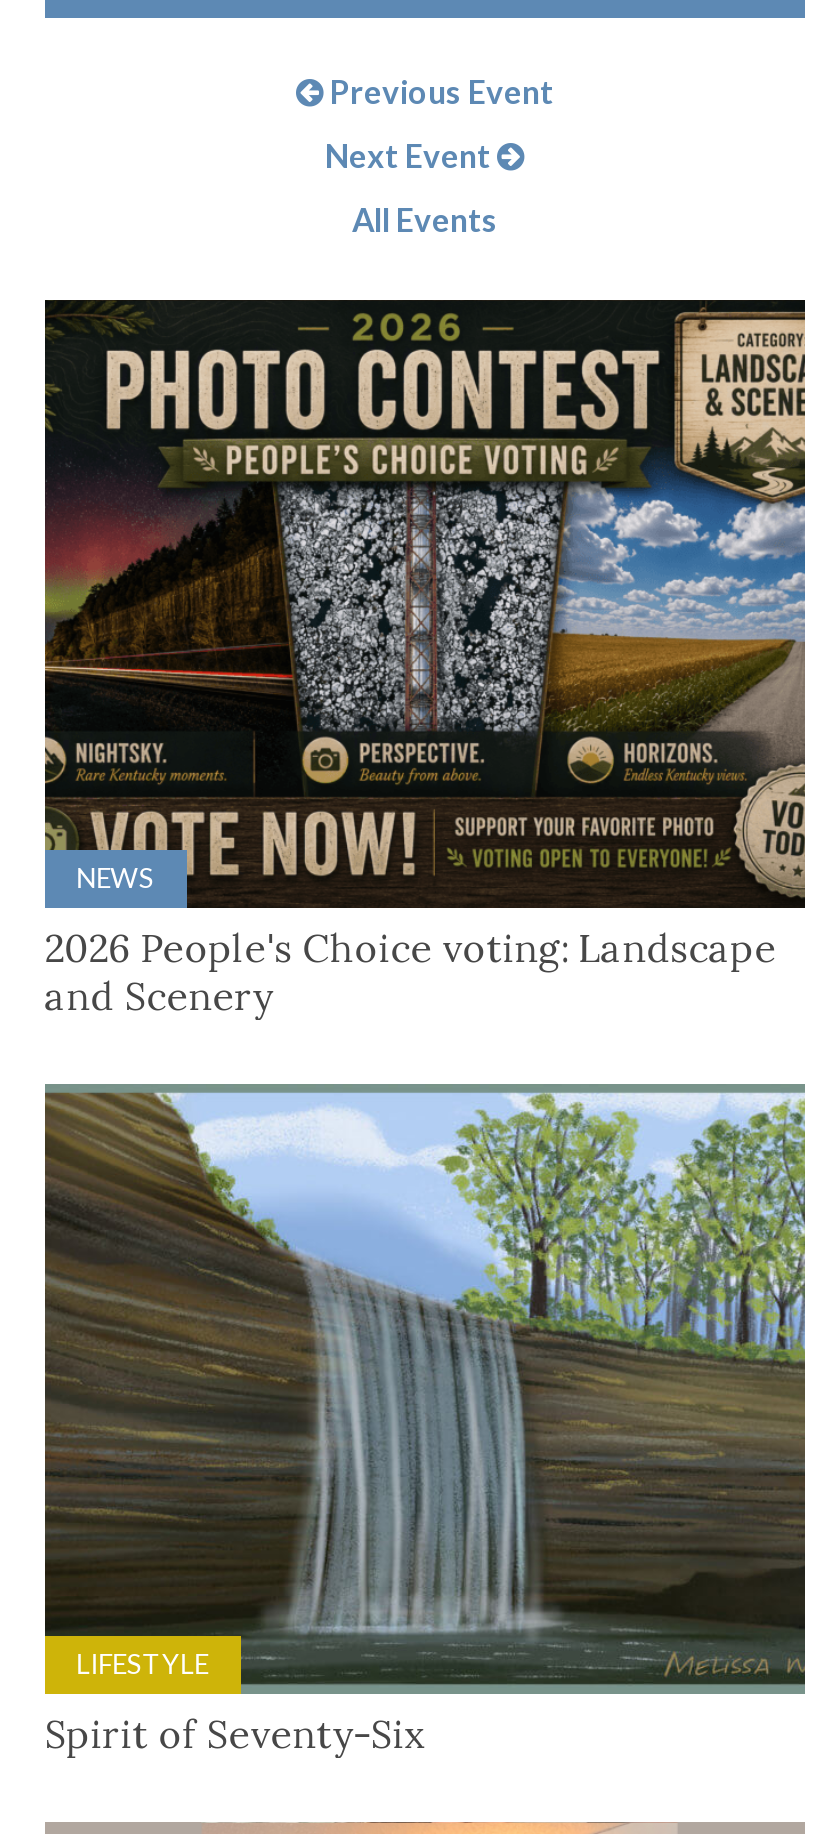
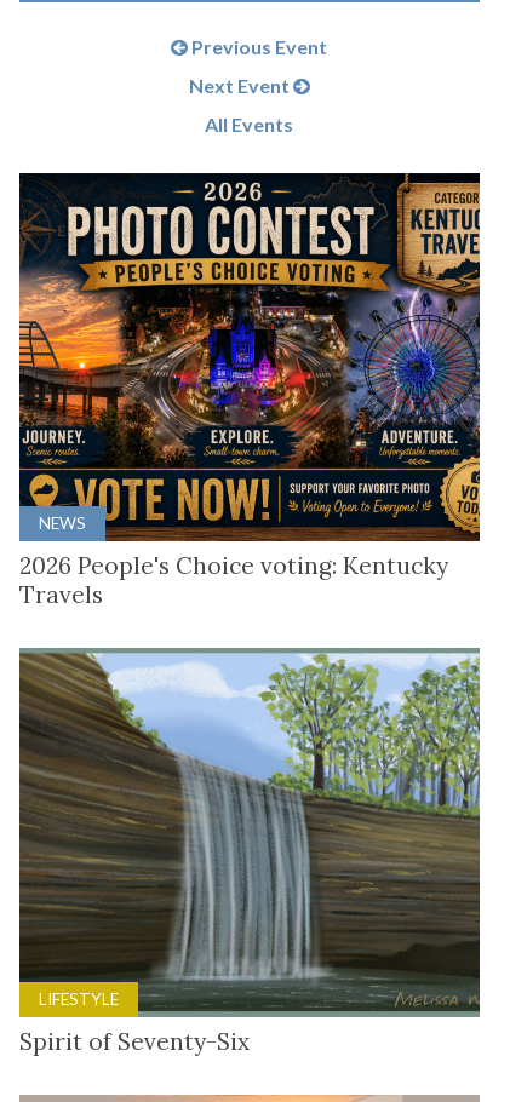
[43,300,807,1020] [image] | 2026 People's Choice voting: Landscape | and Scenery -> [18,173,481,609] [image] | 2026 People's Choice voting: Kentucky | Travels

